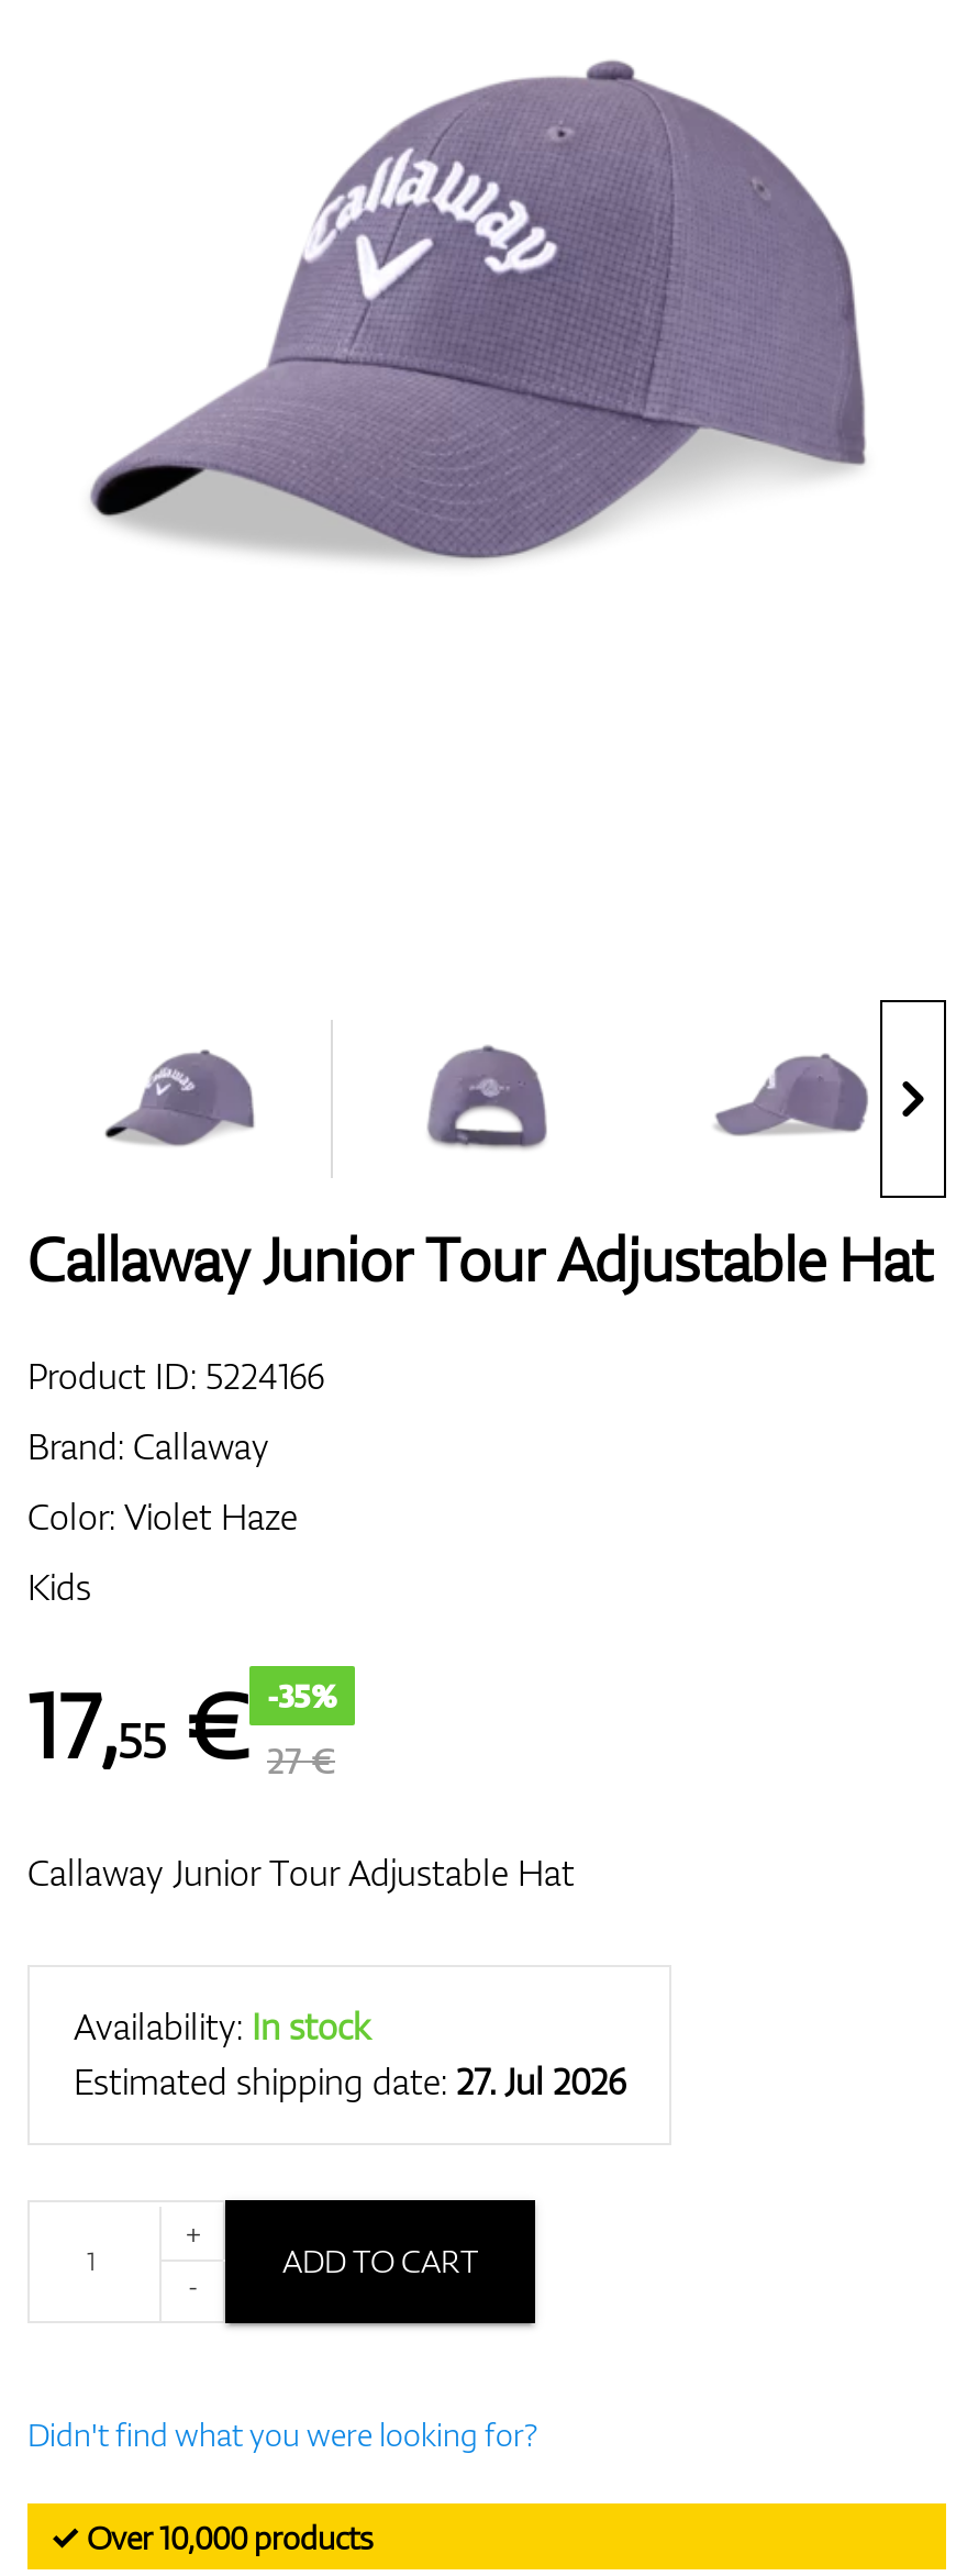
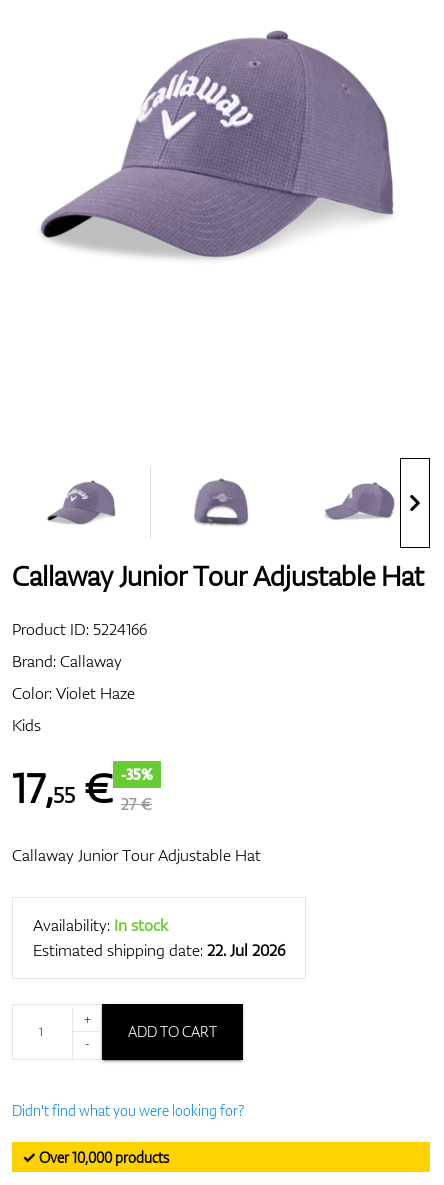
[74,2056,625,2105] Estimated shipping date: 27. Jul 2026 -> [33,938,285,960] Estimated shipping date: 22. Jul 2026

